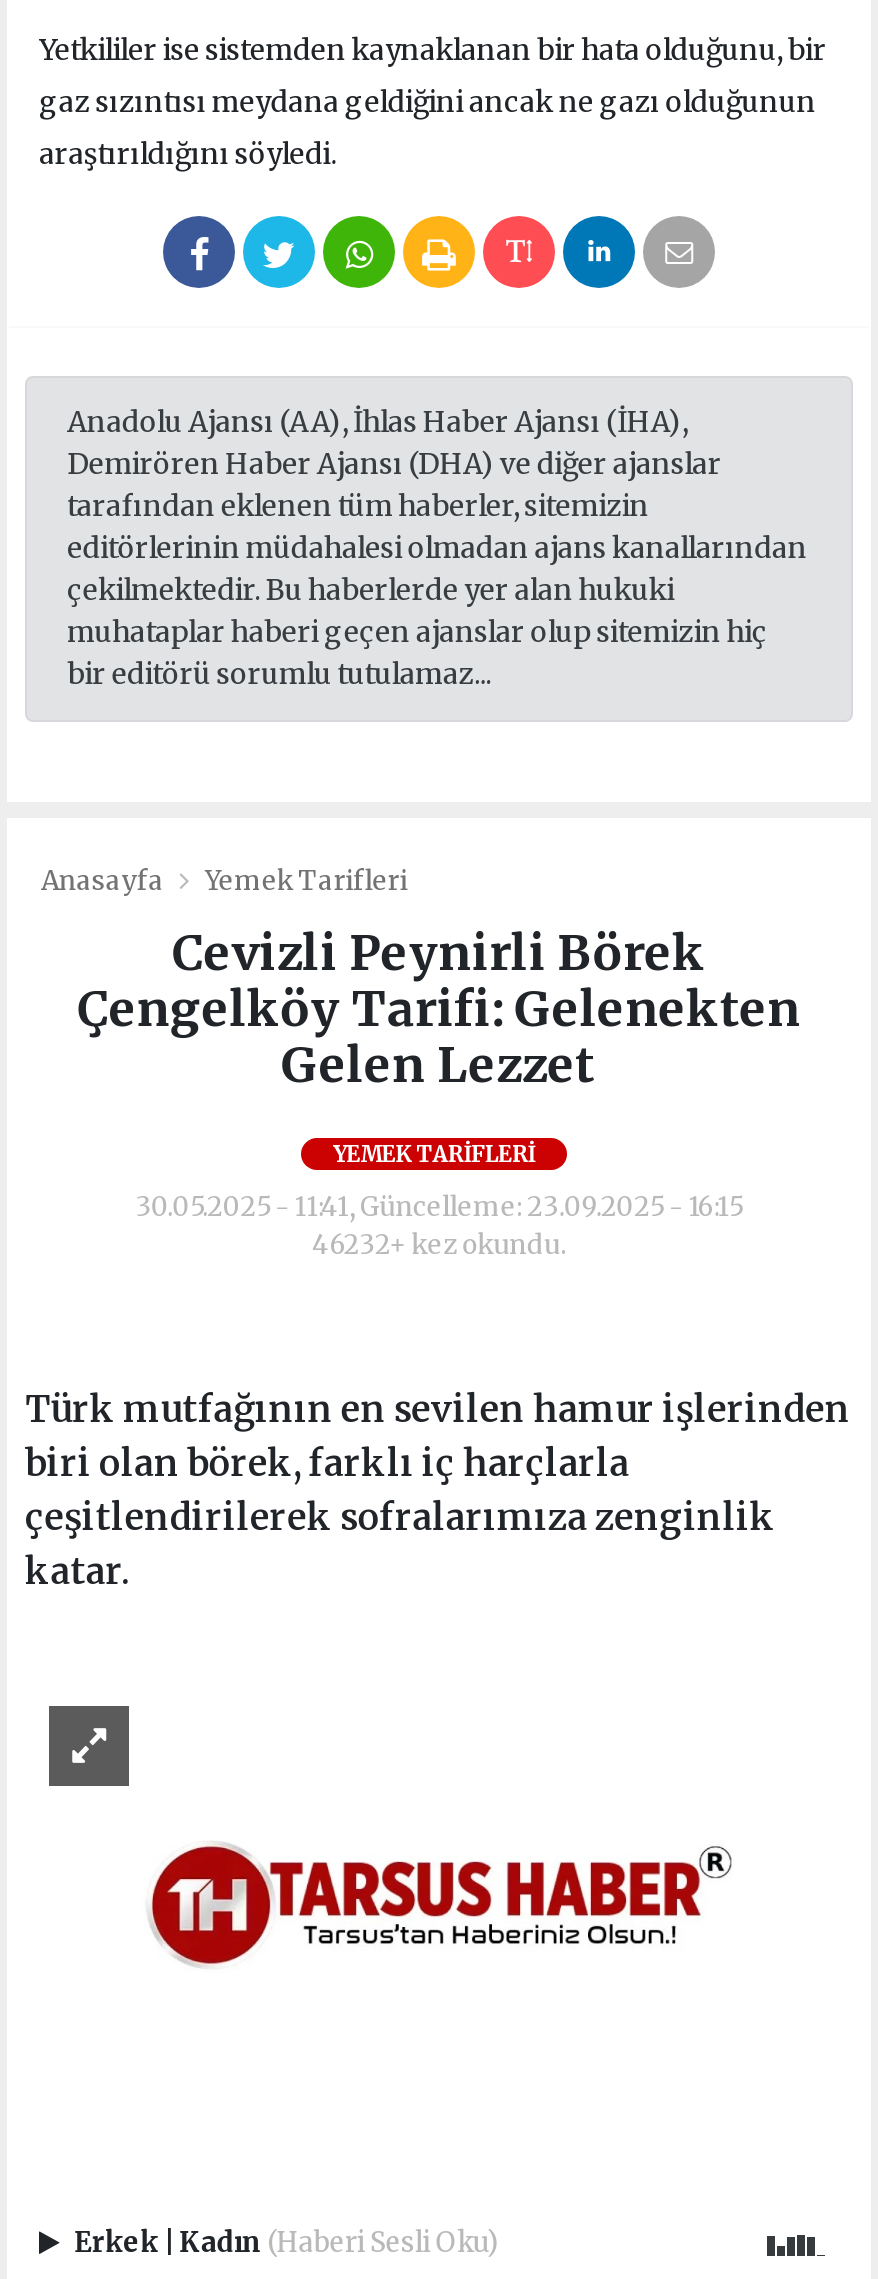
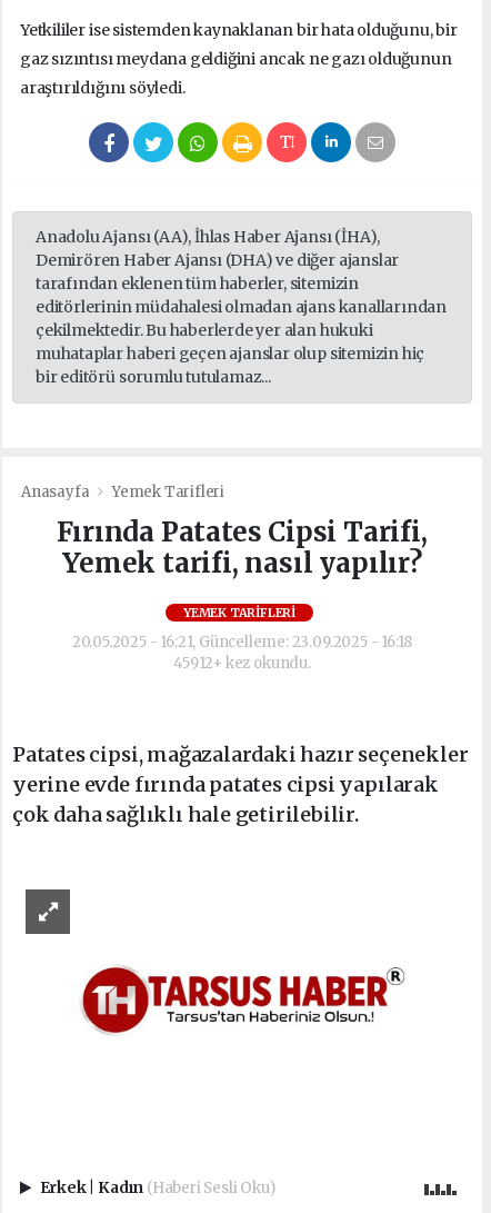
[77,922,801,1096] Cevizli Peynirli Börek | Çengelköy Tarifi: Gelenekten | Gelen Lezzet -> [57,515,427,581] Fırında Patates Cipsi Tarifi, | Yemek tarifi, nasıl yapılır?
[136,1190,742,1262] 30.05.2025 - 11:41, Güncelleme: 23.09.2025 - 16:15 | 46232+ kez okundu. -> [72,633,412,673] 20.05.2025 - 16:21, Güncelleme: 23.09.2025 - 16:18 | 45912+ kez okundu.
[25,1386,851,1594] Türk mutfağının en sevilen hamur işlerinden | biri olan börek, farklı iç harçlarla | çeşitlendirilerek sofralarımıza zenginlik | katar. -> [12,742,468,827] Patates cipsi, mağazalardaki hazır seçenekler | yerine evde fırında patates cipsi yapılarak | çok daha sağlıklı hale getirilebilir.

